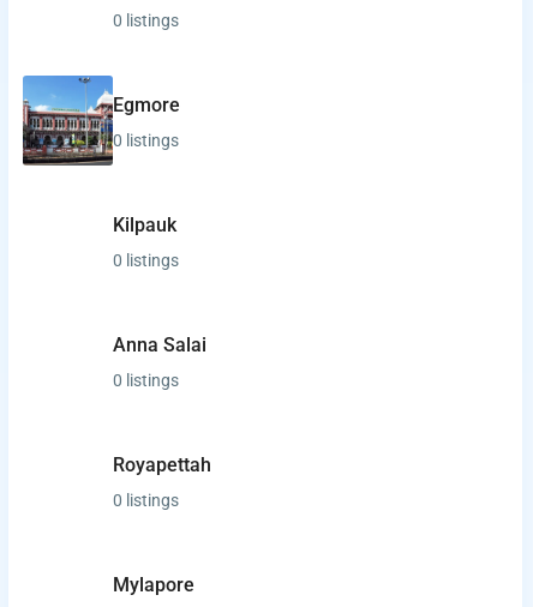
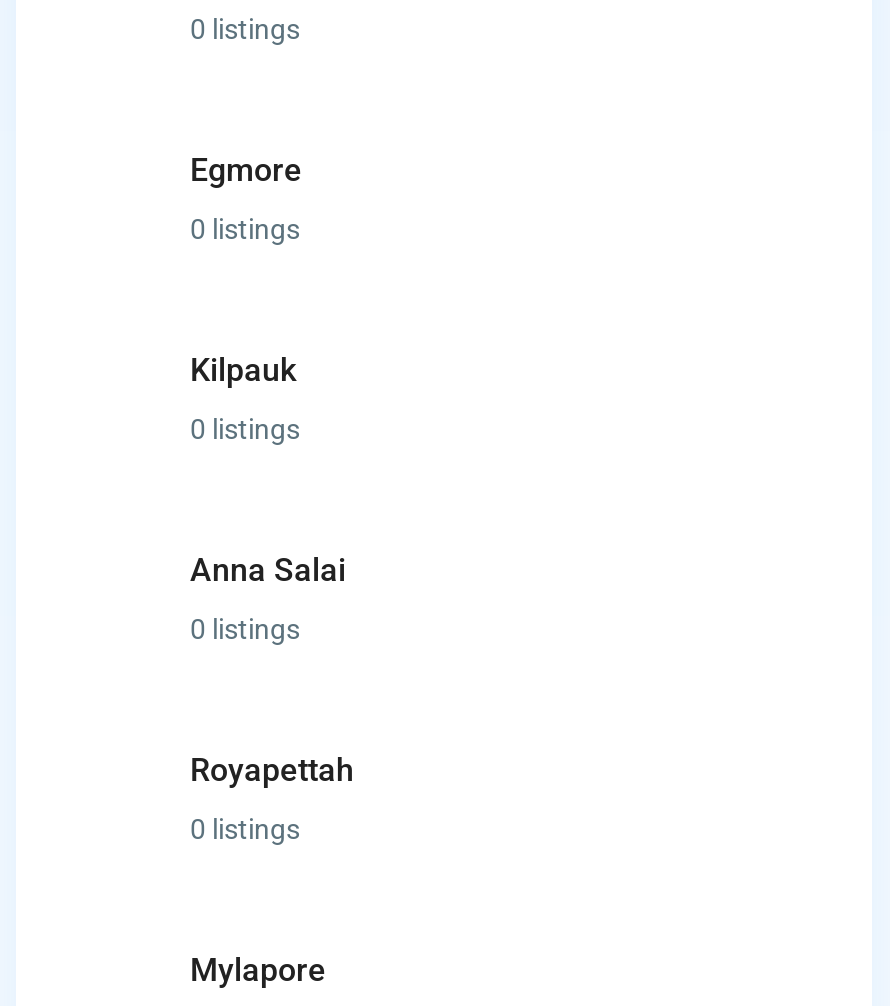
[22,74,114,167] [image] -> none

